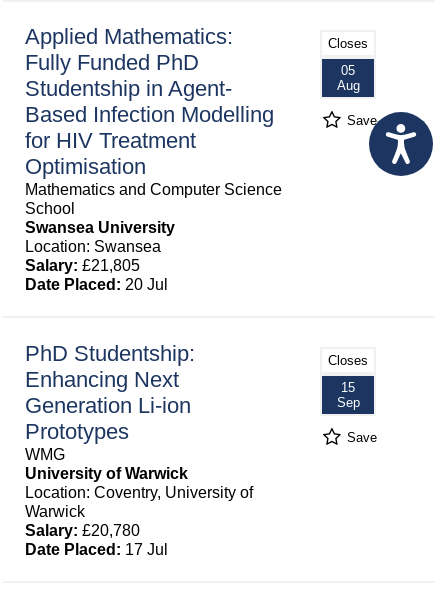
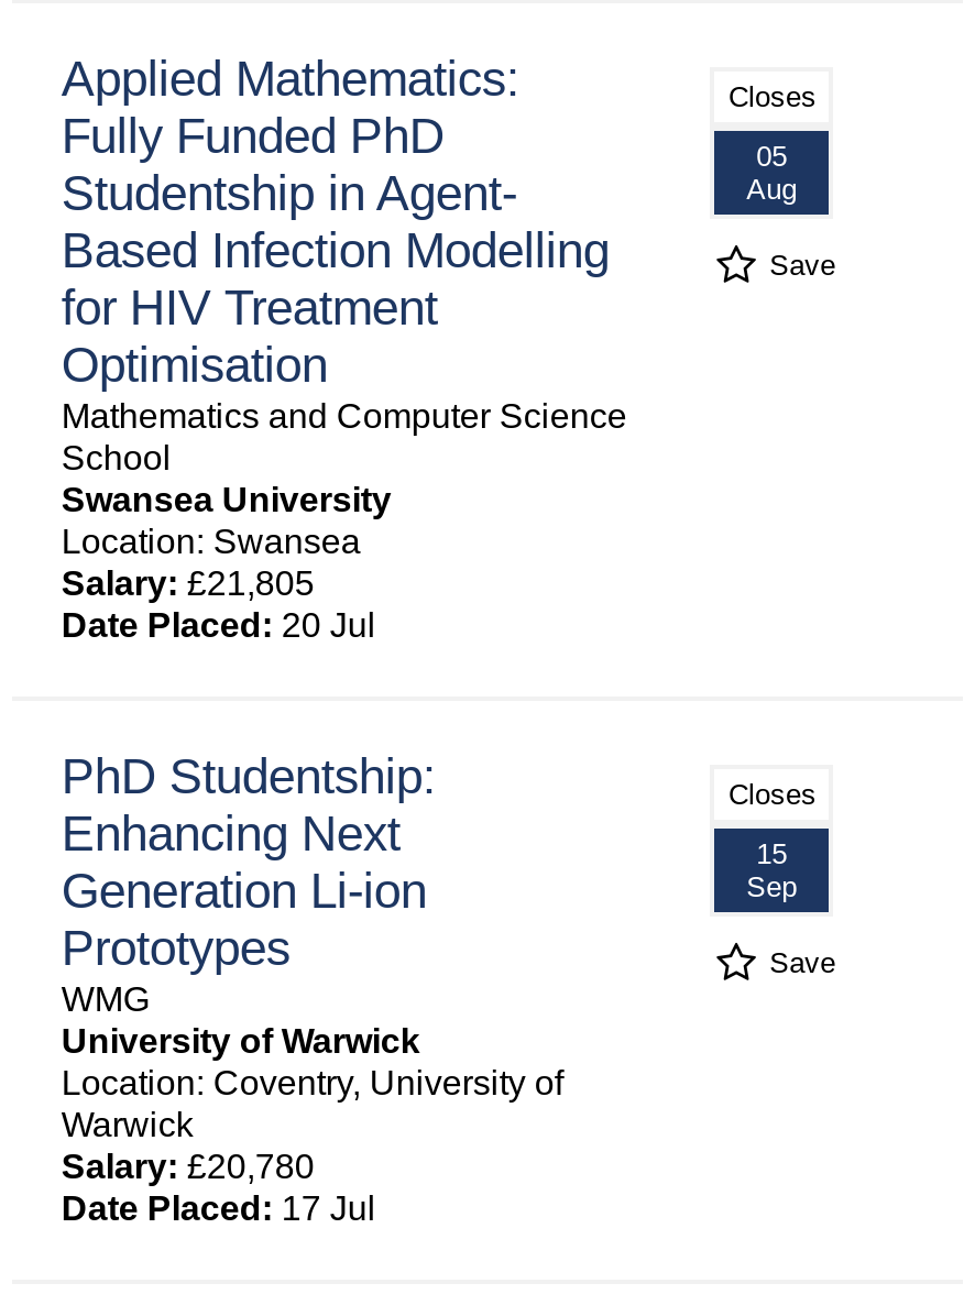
[368,111,434,177] [image] -> none

